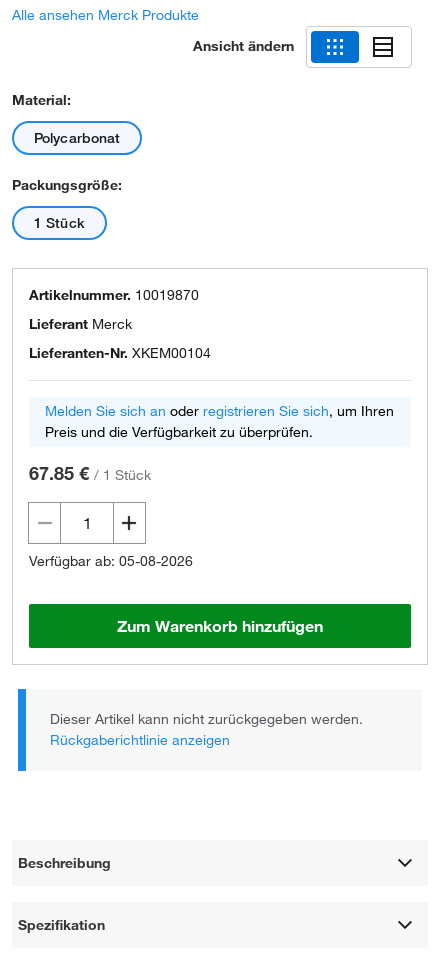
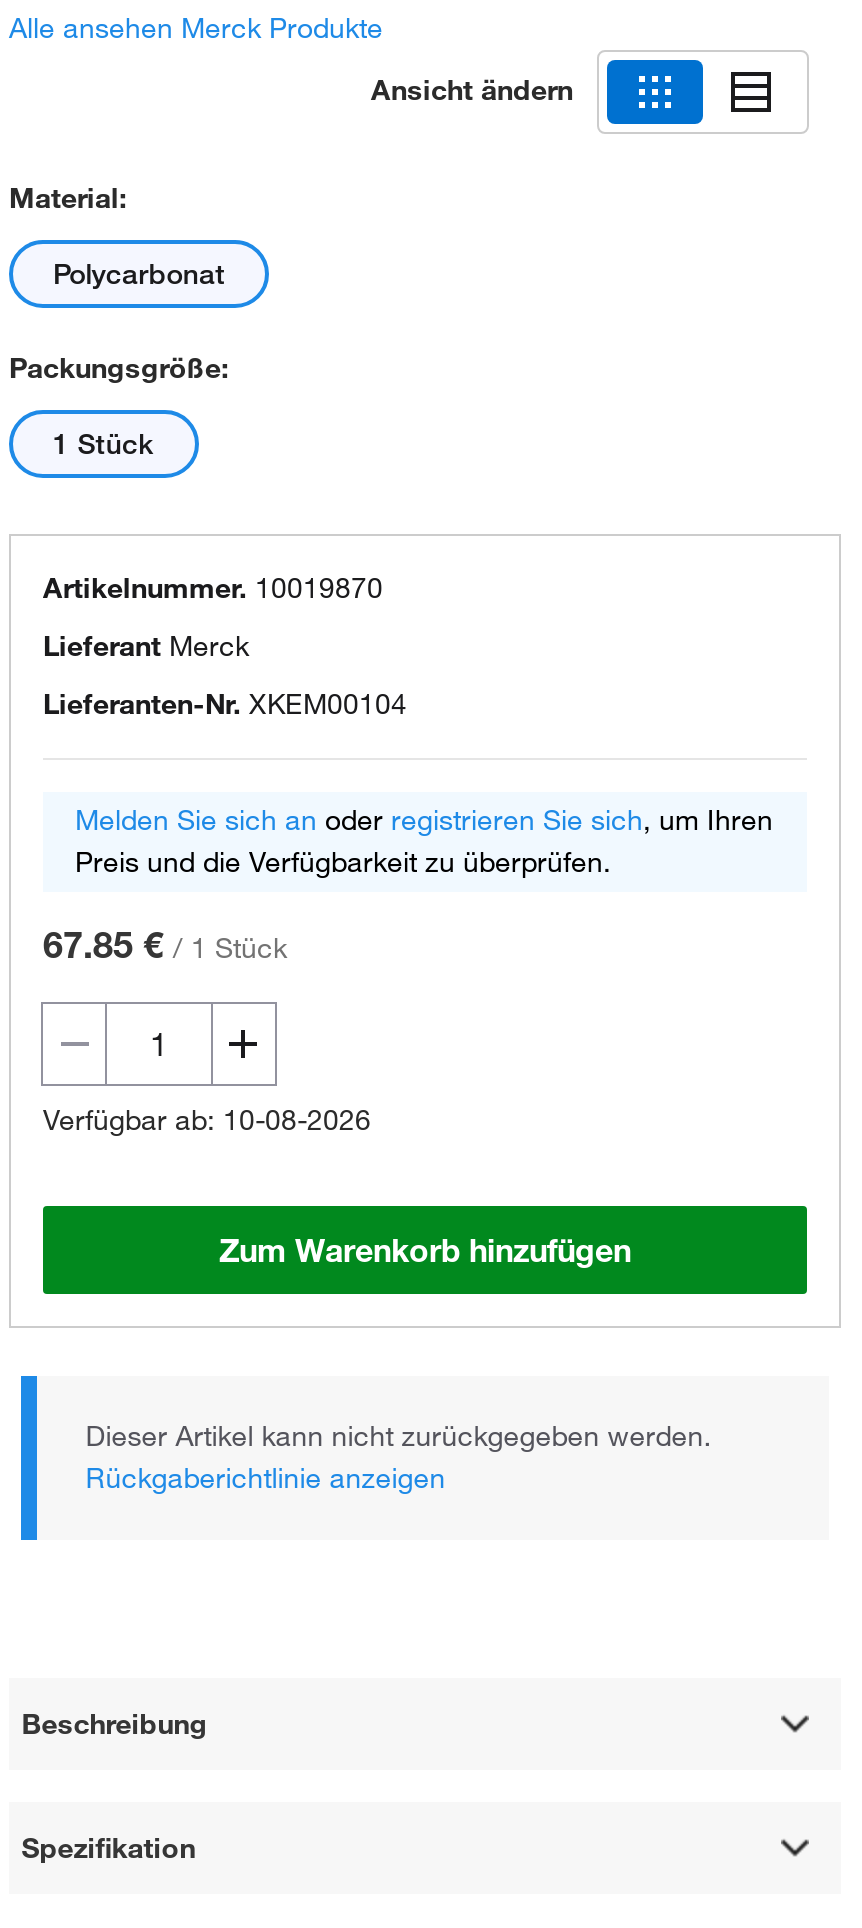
[29,552,193,570] Verfügbar ab: 05-08-2026 -> [43,1102,371,1138] Verfügbar ab: 10-08-2026

